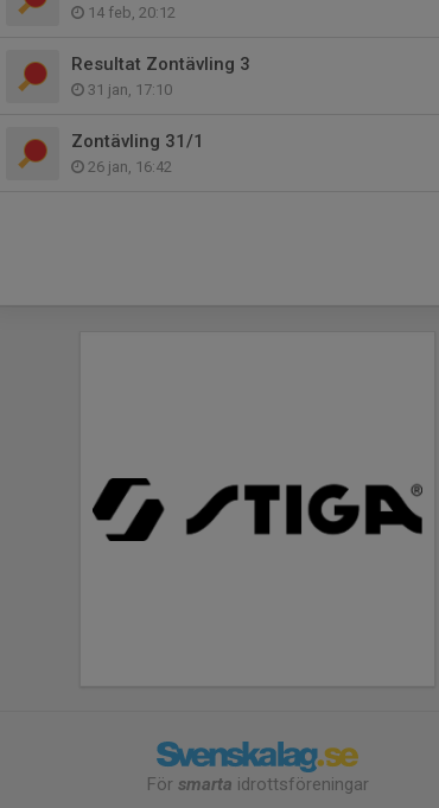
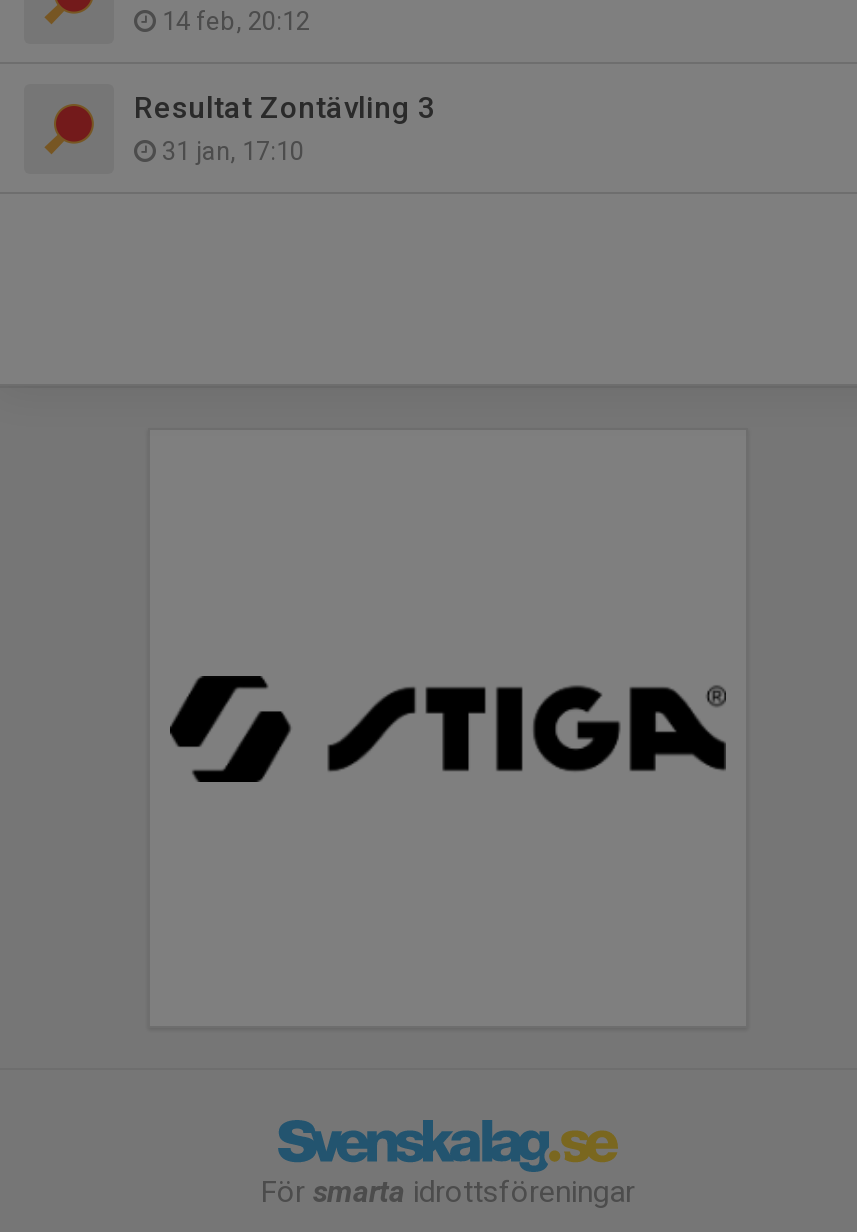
[71,131,204,176] Zontävling 31/1 | 26 jan, 16:42 -> none

